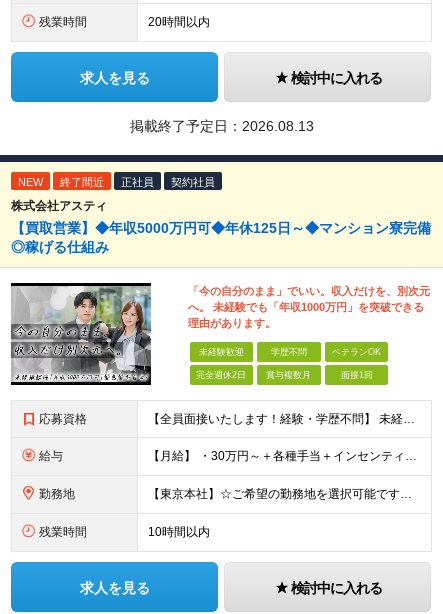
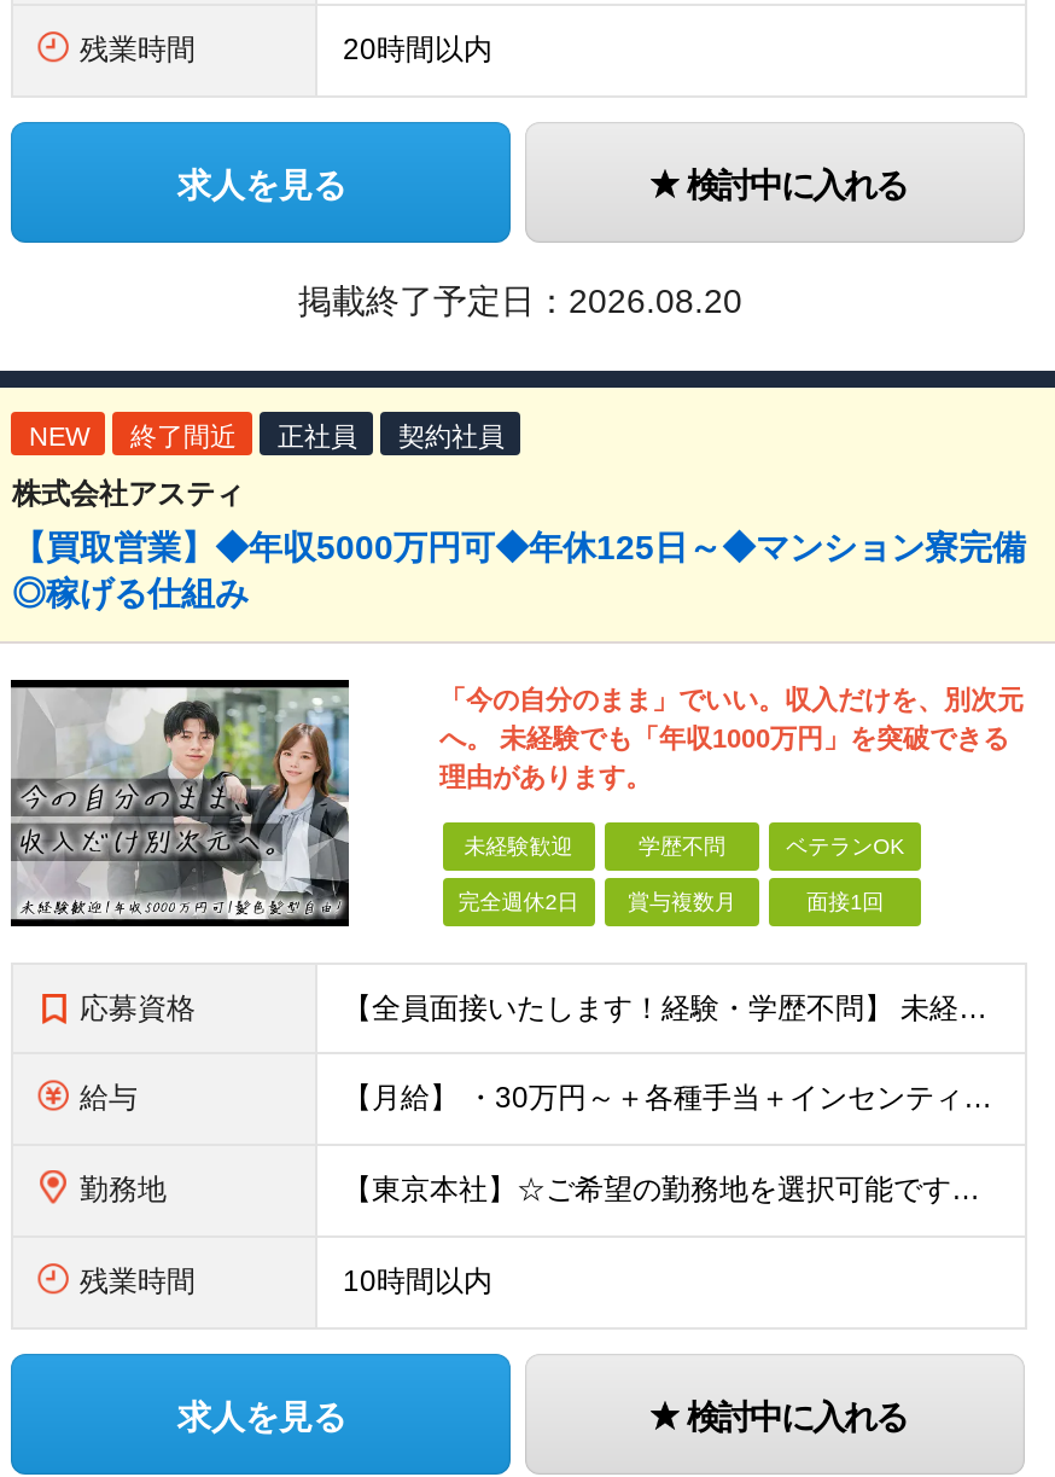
[130,118,314,134] 掲載終了予定日：2026.08.13 -> [298,281,742,320] 掲載終了予定日：2026.08.20

